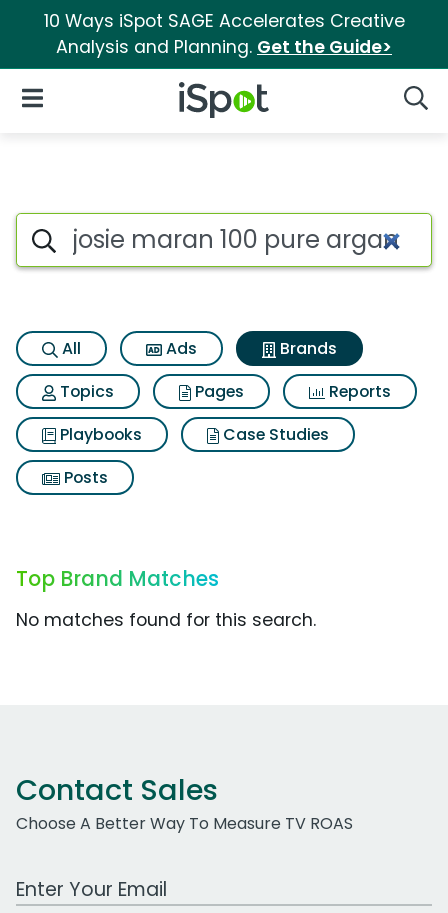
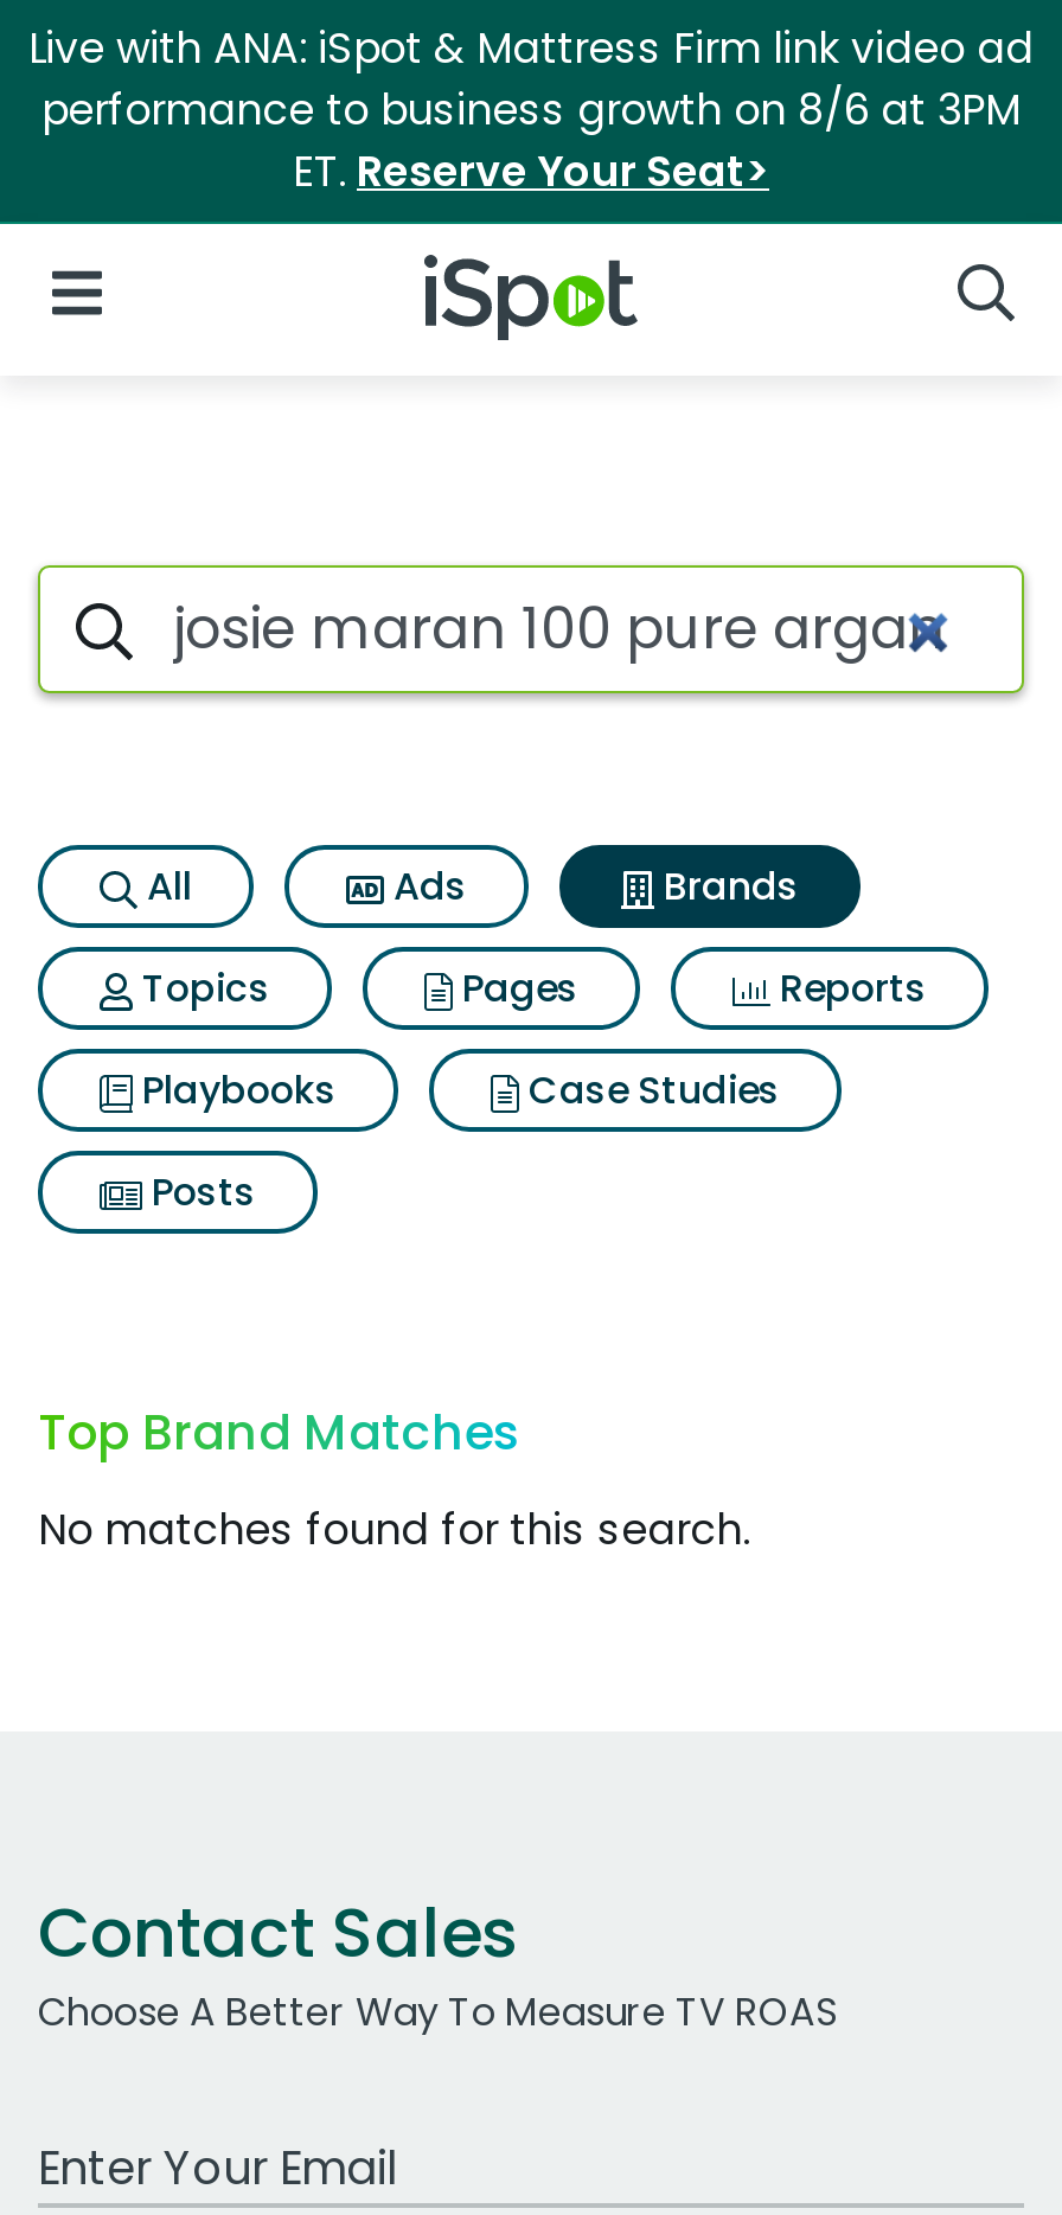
[43,9,404,59] 10 Ways iSpot SAGE Accelerates Creative | Analysis and Planning. Get the Guide> -> [28,20,1034,200] Live with ANA: iSpot & Mattress Firm link video ad | performance to business growth on 8/6 at 3PM | ET. Reserve Your Seat>

